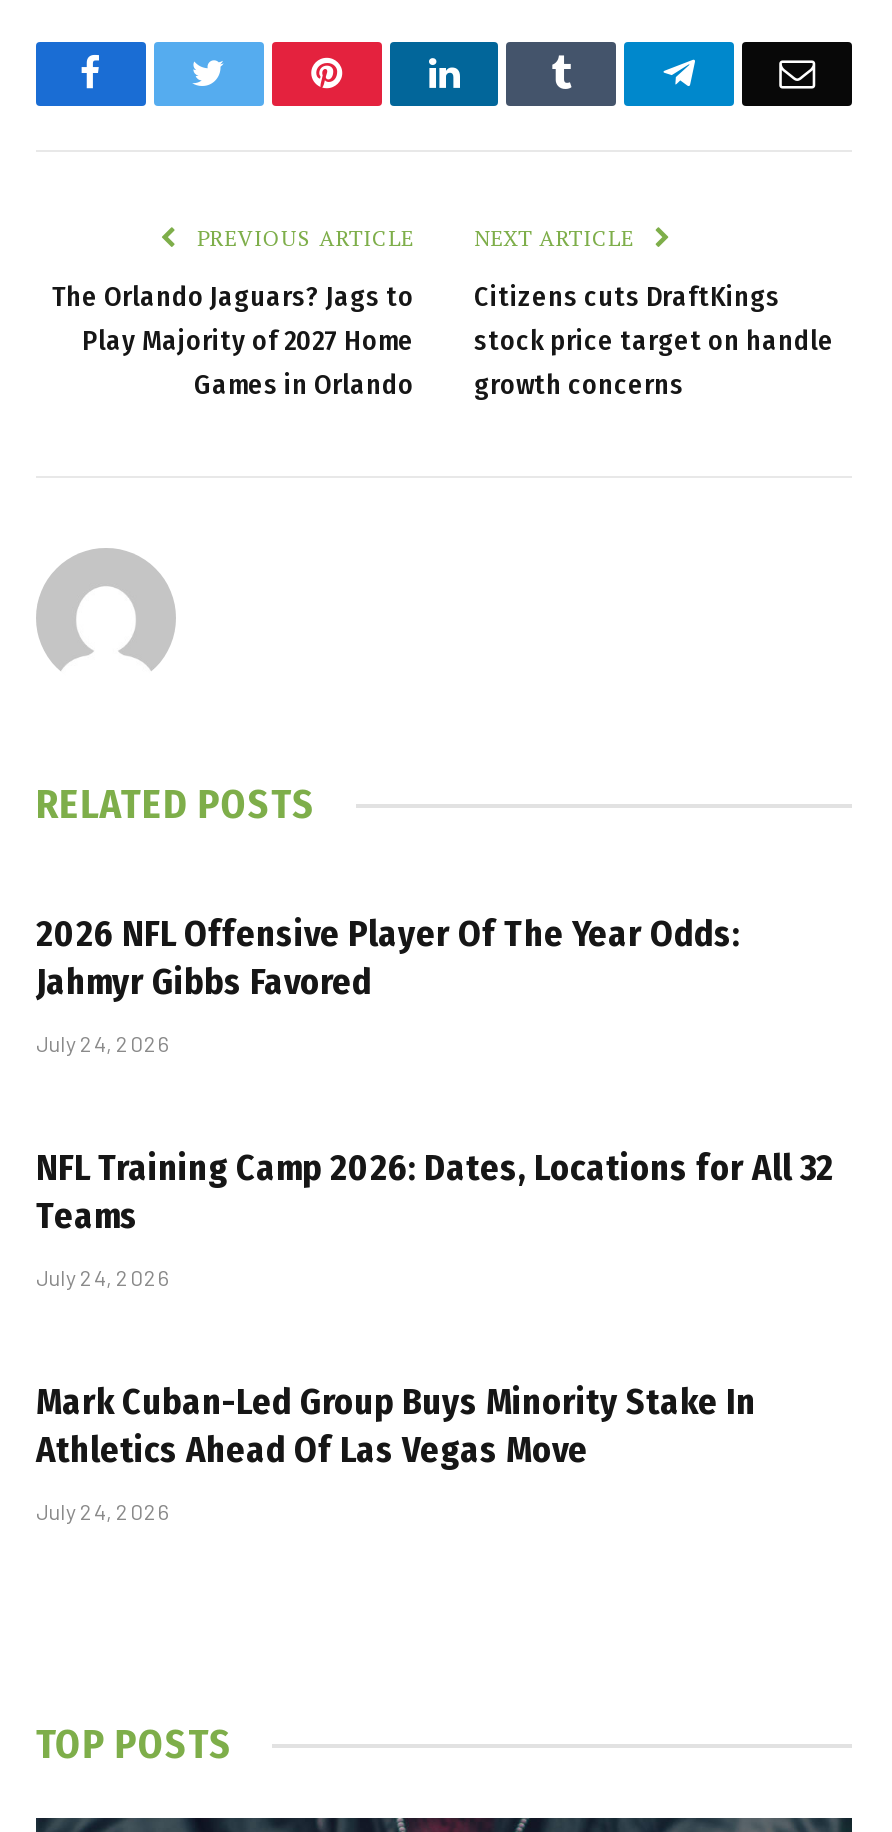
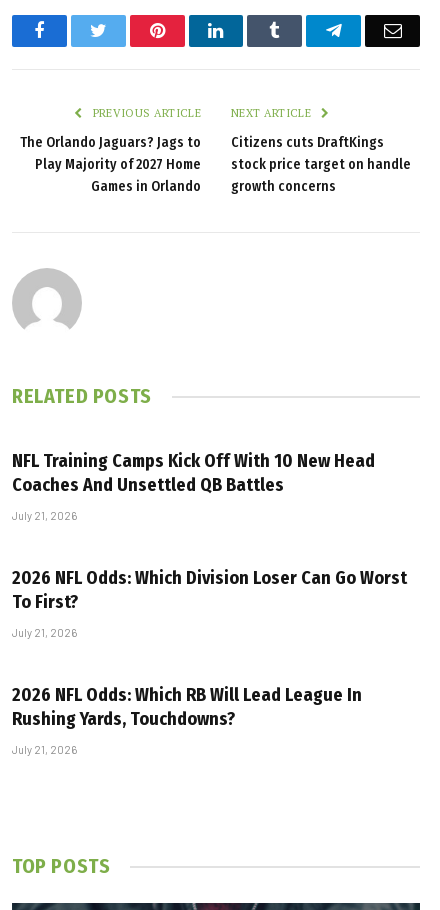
[36,912,740,1004] 2026 NFL Offensive Player Of The Year Odds: | Jahmyr Gibbs Favored -> [12,450,375,496] NFL Training Camps Kick Off With 10 New Head | Coaches And Unsettled QB Battles
[36,1030,170,1056] July 24, 2026 -> [12,509,77,522] July 21, 2026
[36,1146,834,1238] NFL Training Camp 2026: Dates, Locations for All 32 | Teams -> [12,567,407,613] 2026 NFL Odds: Which Division Loser Can Go Worst | To First?
[36,1264,170,1290] July 24, 2026 -> [12,626,77,639] July 21, 2026
[36,1380,756,1472] Mark Cuban-Led Group Buys Minority Stake In | Athletics Ahead Of Las Vegas Move -> [12,684,362,730] 2026 NFL Odds: Which RB Will Lead League In | Rushing Yards, Touchdowns?
[36,1498,170,1524] July 24, 2026 -> [12,743,77,756] July 21, 2026

